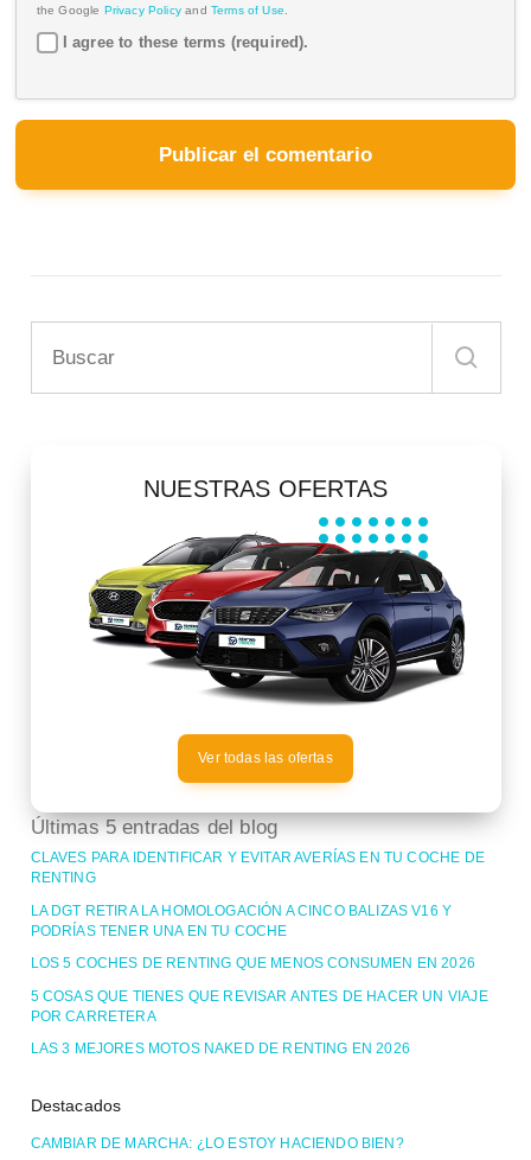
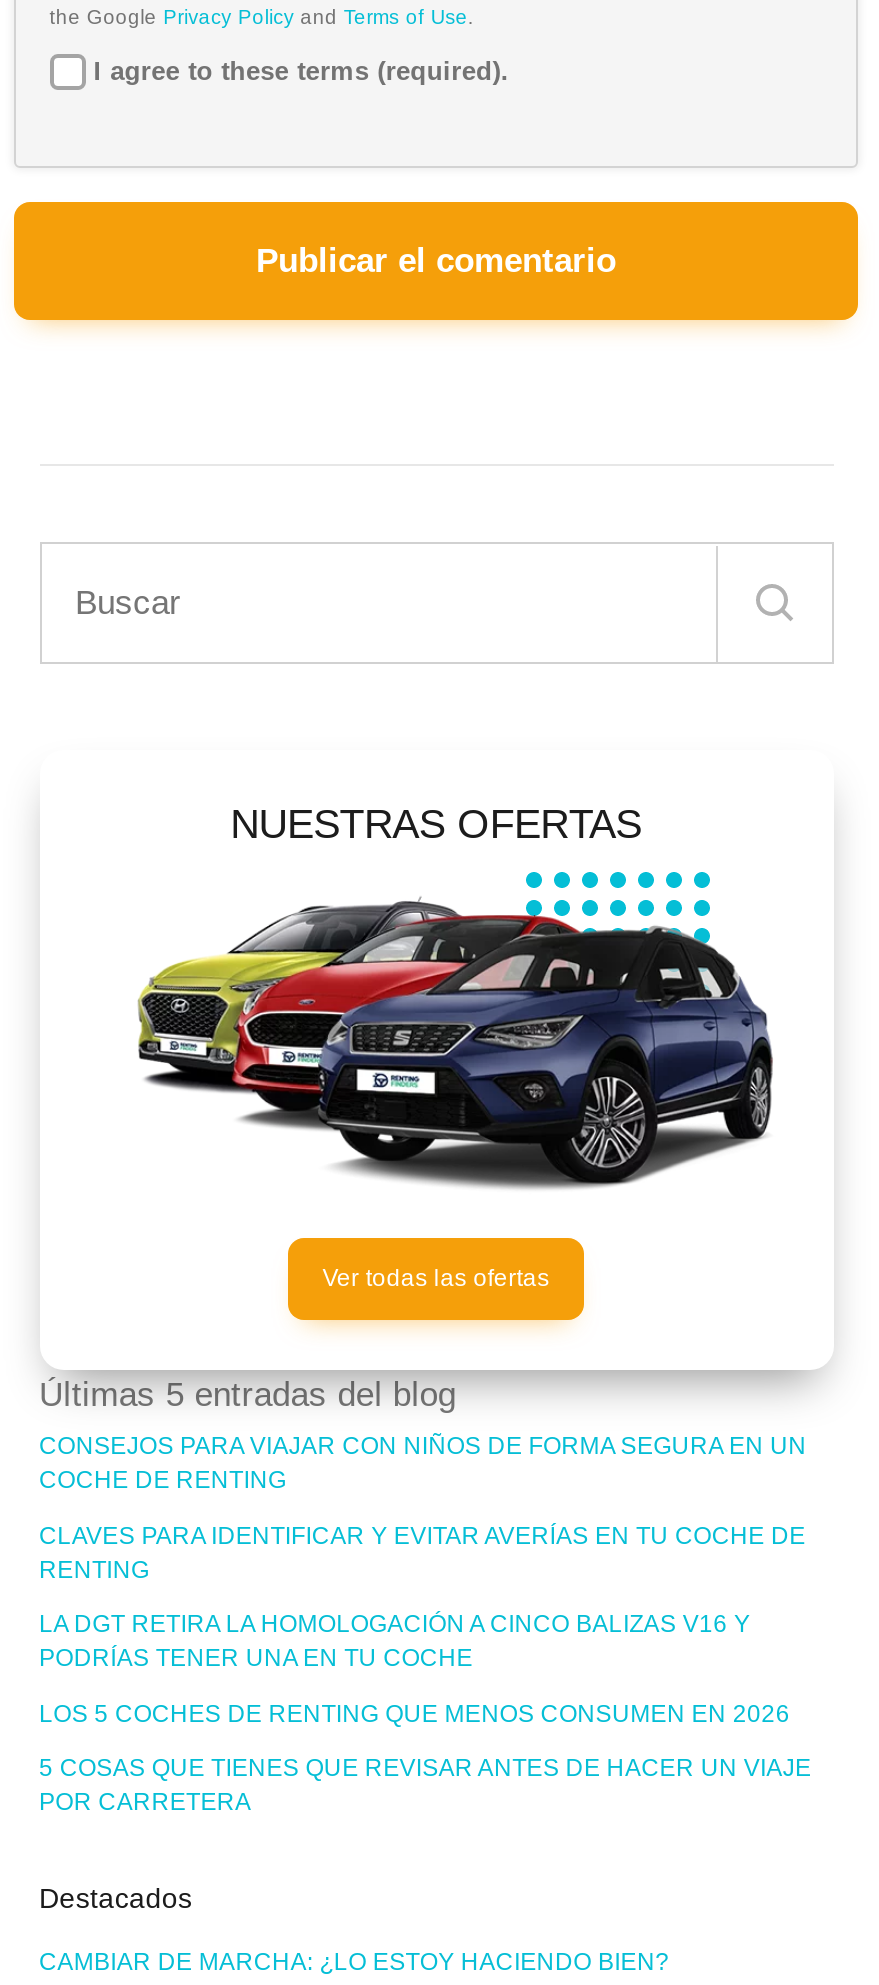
none -> [39,1433,807,1495] CONSEJOS PARA VIAJAR CON NIÑOS DE FORMA SEGURA EN UN | COCHE DE RENTING
moved [30,850,488,1024] -> [39,1522,811,1816]: CLAVES PARA IDENTIFICAR Y EVITAR AVERÍAS EN TU COCHE DE | RENTING | LA DGT RETIRA LA HOMOLOGACIÓN A CINCO BALIZAS V16 Y | PODRÍAS TENER UNA EN TU COCHE | LOS 5 COCHES DE RENTING QUE MENOS CONSUMEN EN 2026 | 5 COSAS QUE TIENES QUE REVISAR ANTES DE HACER UN VIAJE | POR CARRETERA
[30,1040,410,1057] LAS 3 MEJORES MOTOS NAKED DE RENTING EN 2026 -> none

